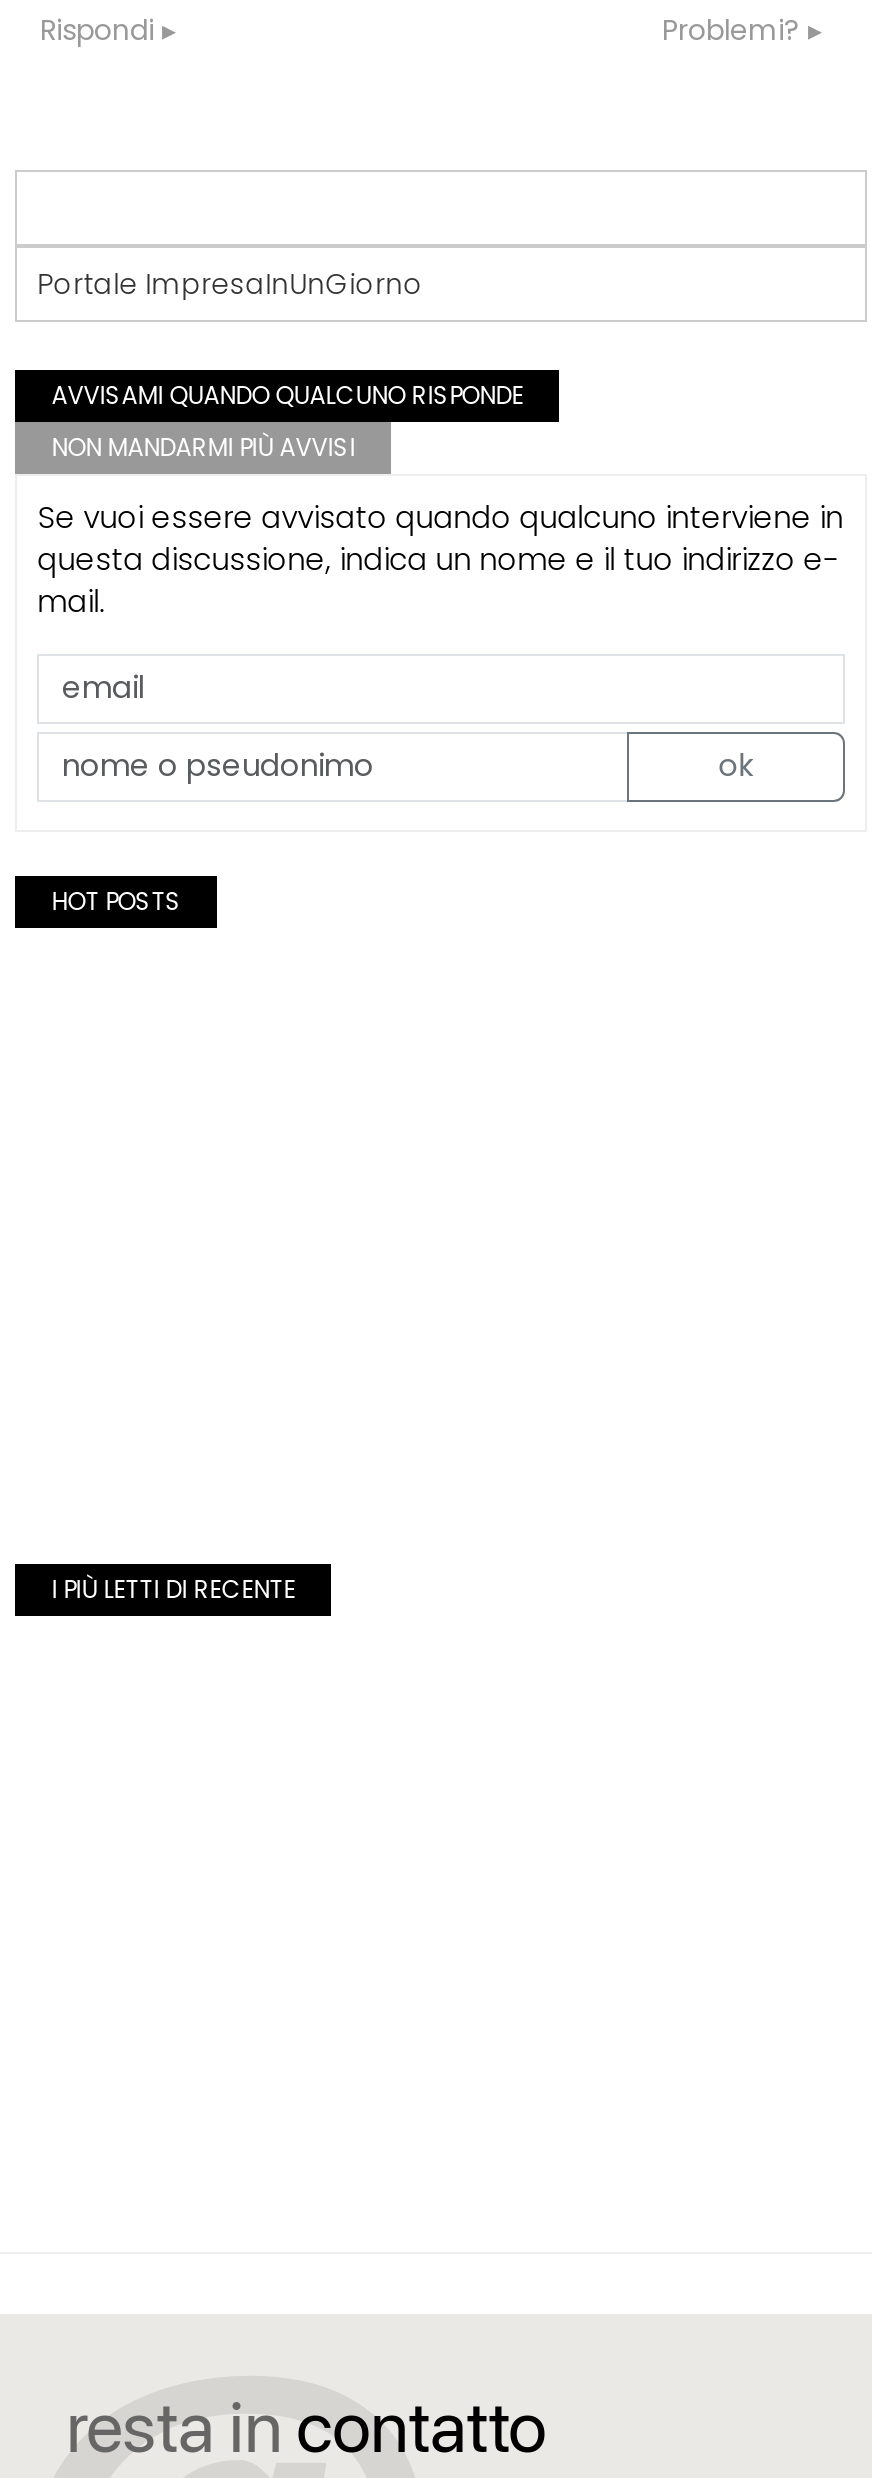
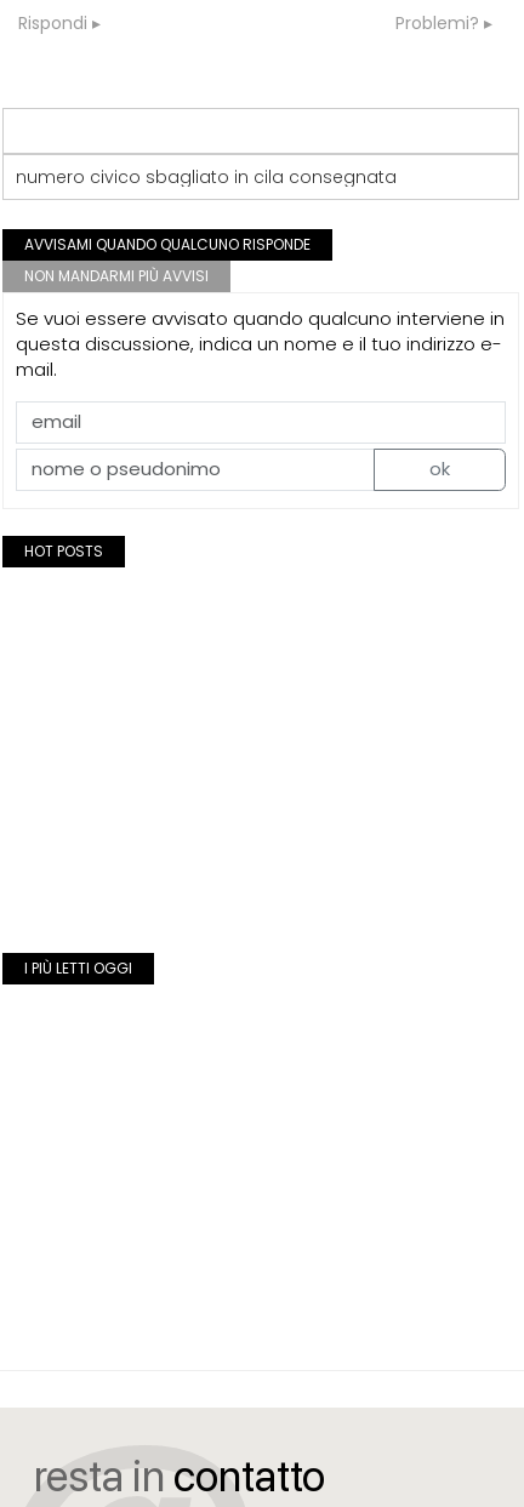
[37,264,423,304] Portale ImpresaInUnGiorno -> [16,165,397,189] numero civico sbagliato in cila consegnata
[51,1572,295,1606] I PIÙ LETTI DI RECENTE -> [25,958,132,978] I PIÙ LETTI OGGI

